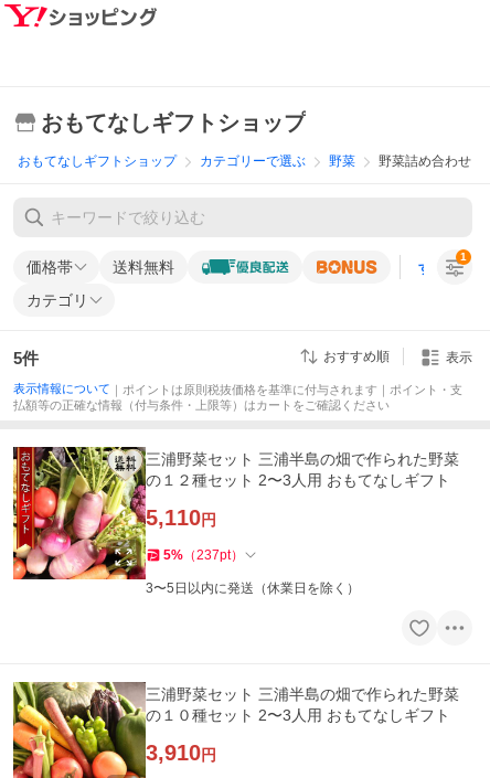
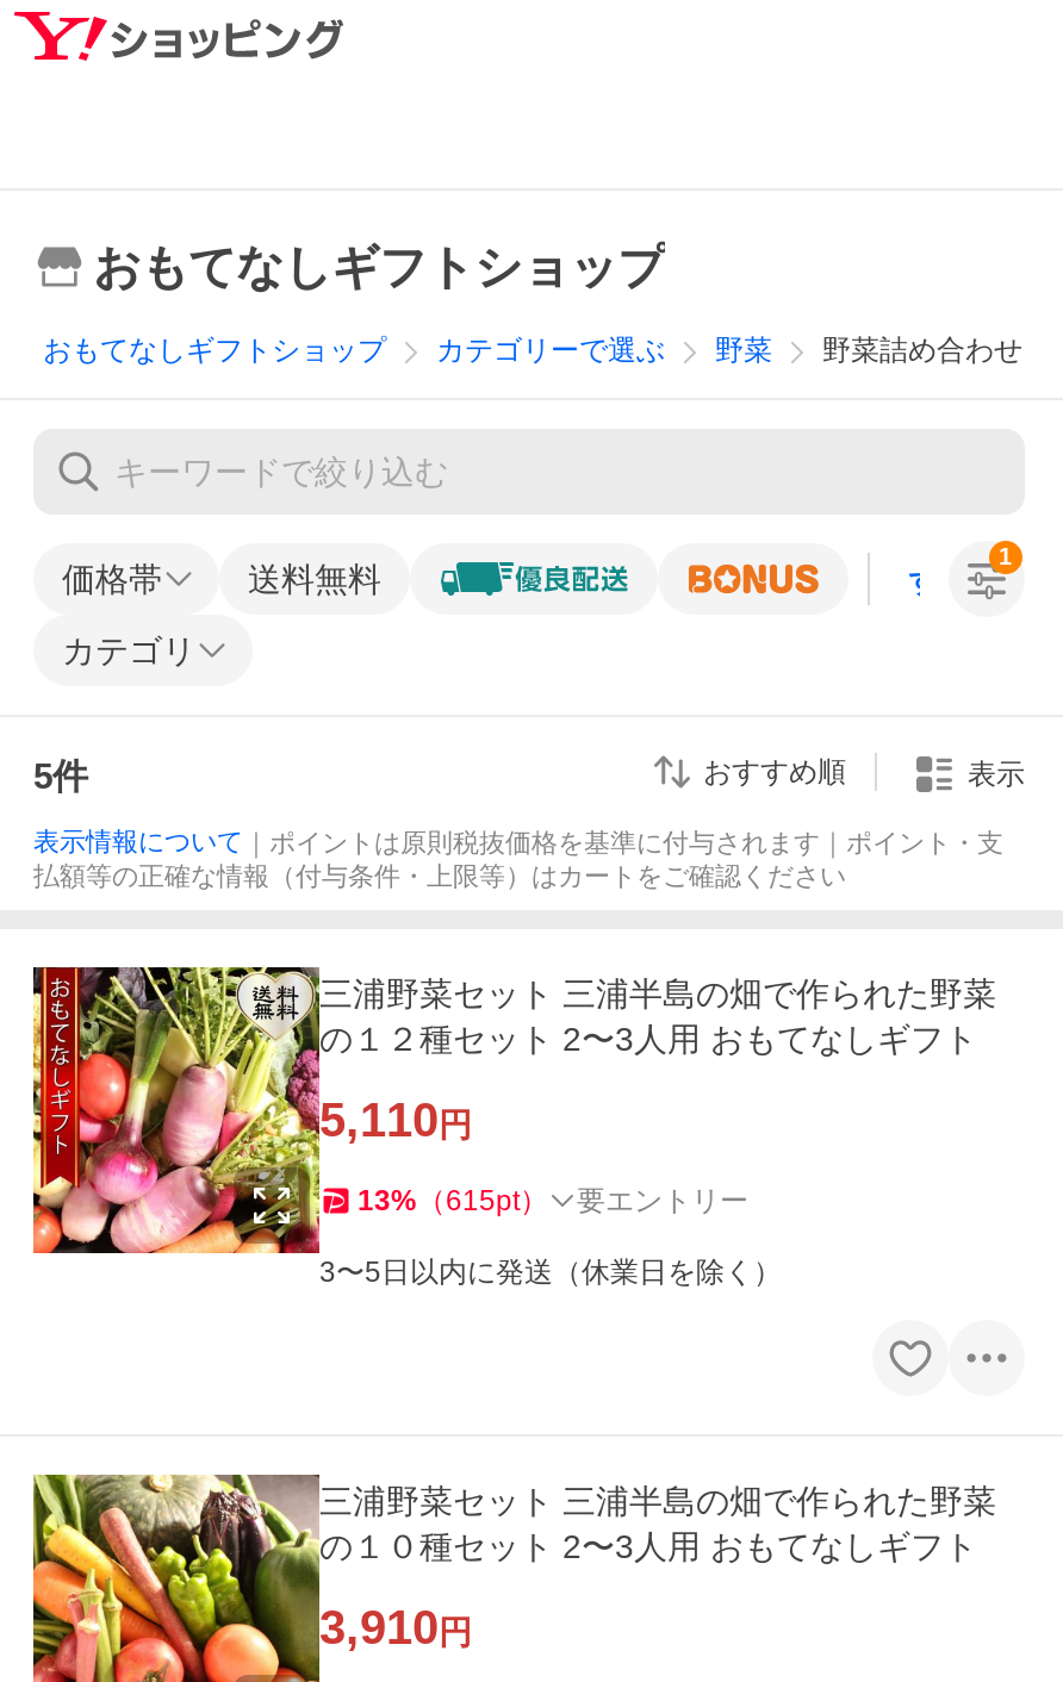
[163,548,244,563] 5%（237pt） -> [358,1185,748,1218] 13%（615pt） | 要エントリー

